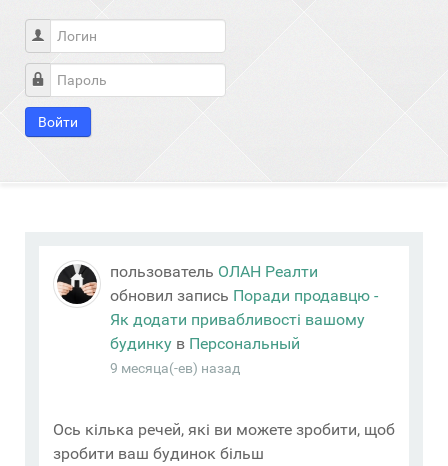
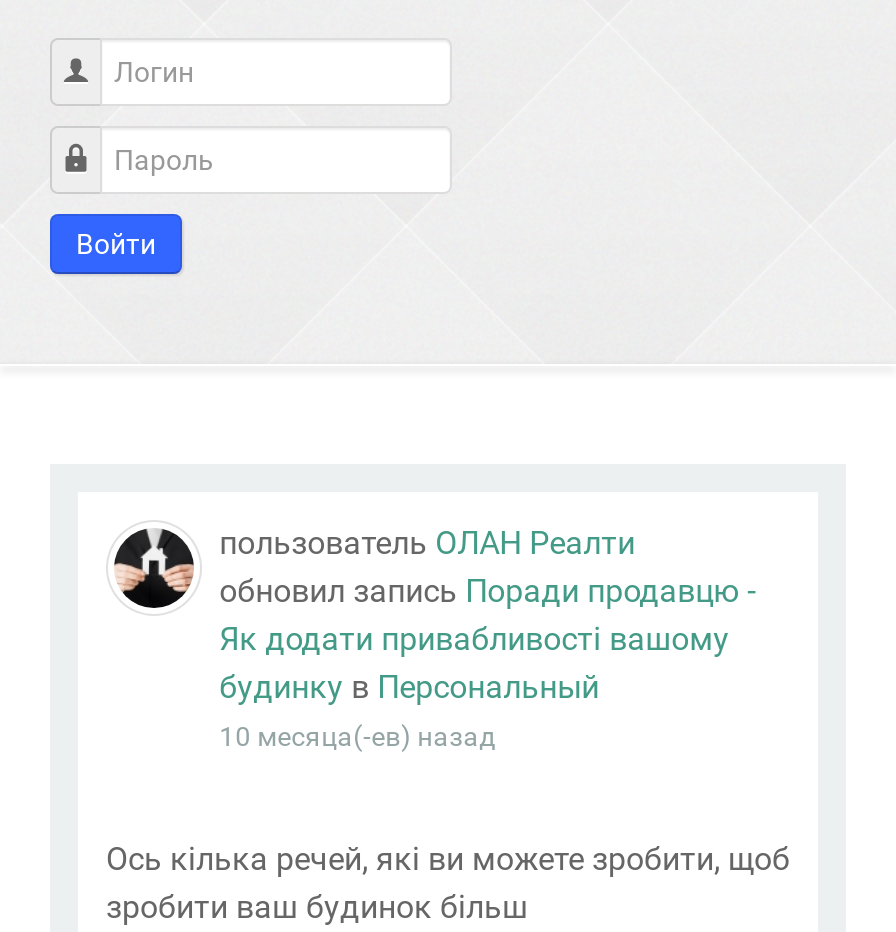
[110,360,240,376] 9 месяца(-ев) назад -> [219,721,495,753] 10 месяца(-ев) назад

